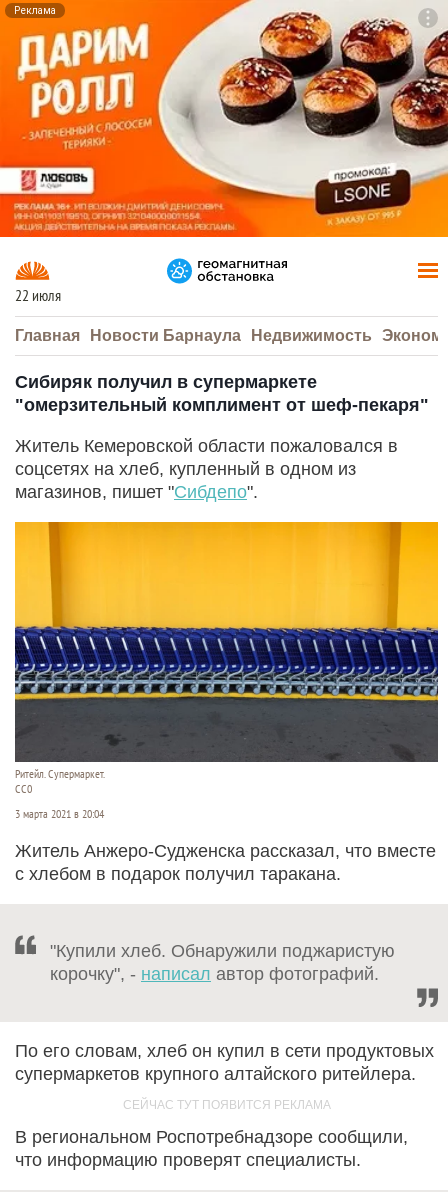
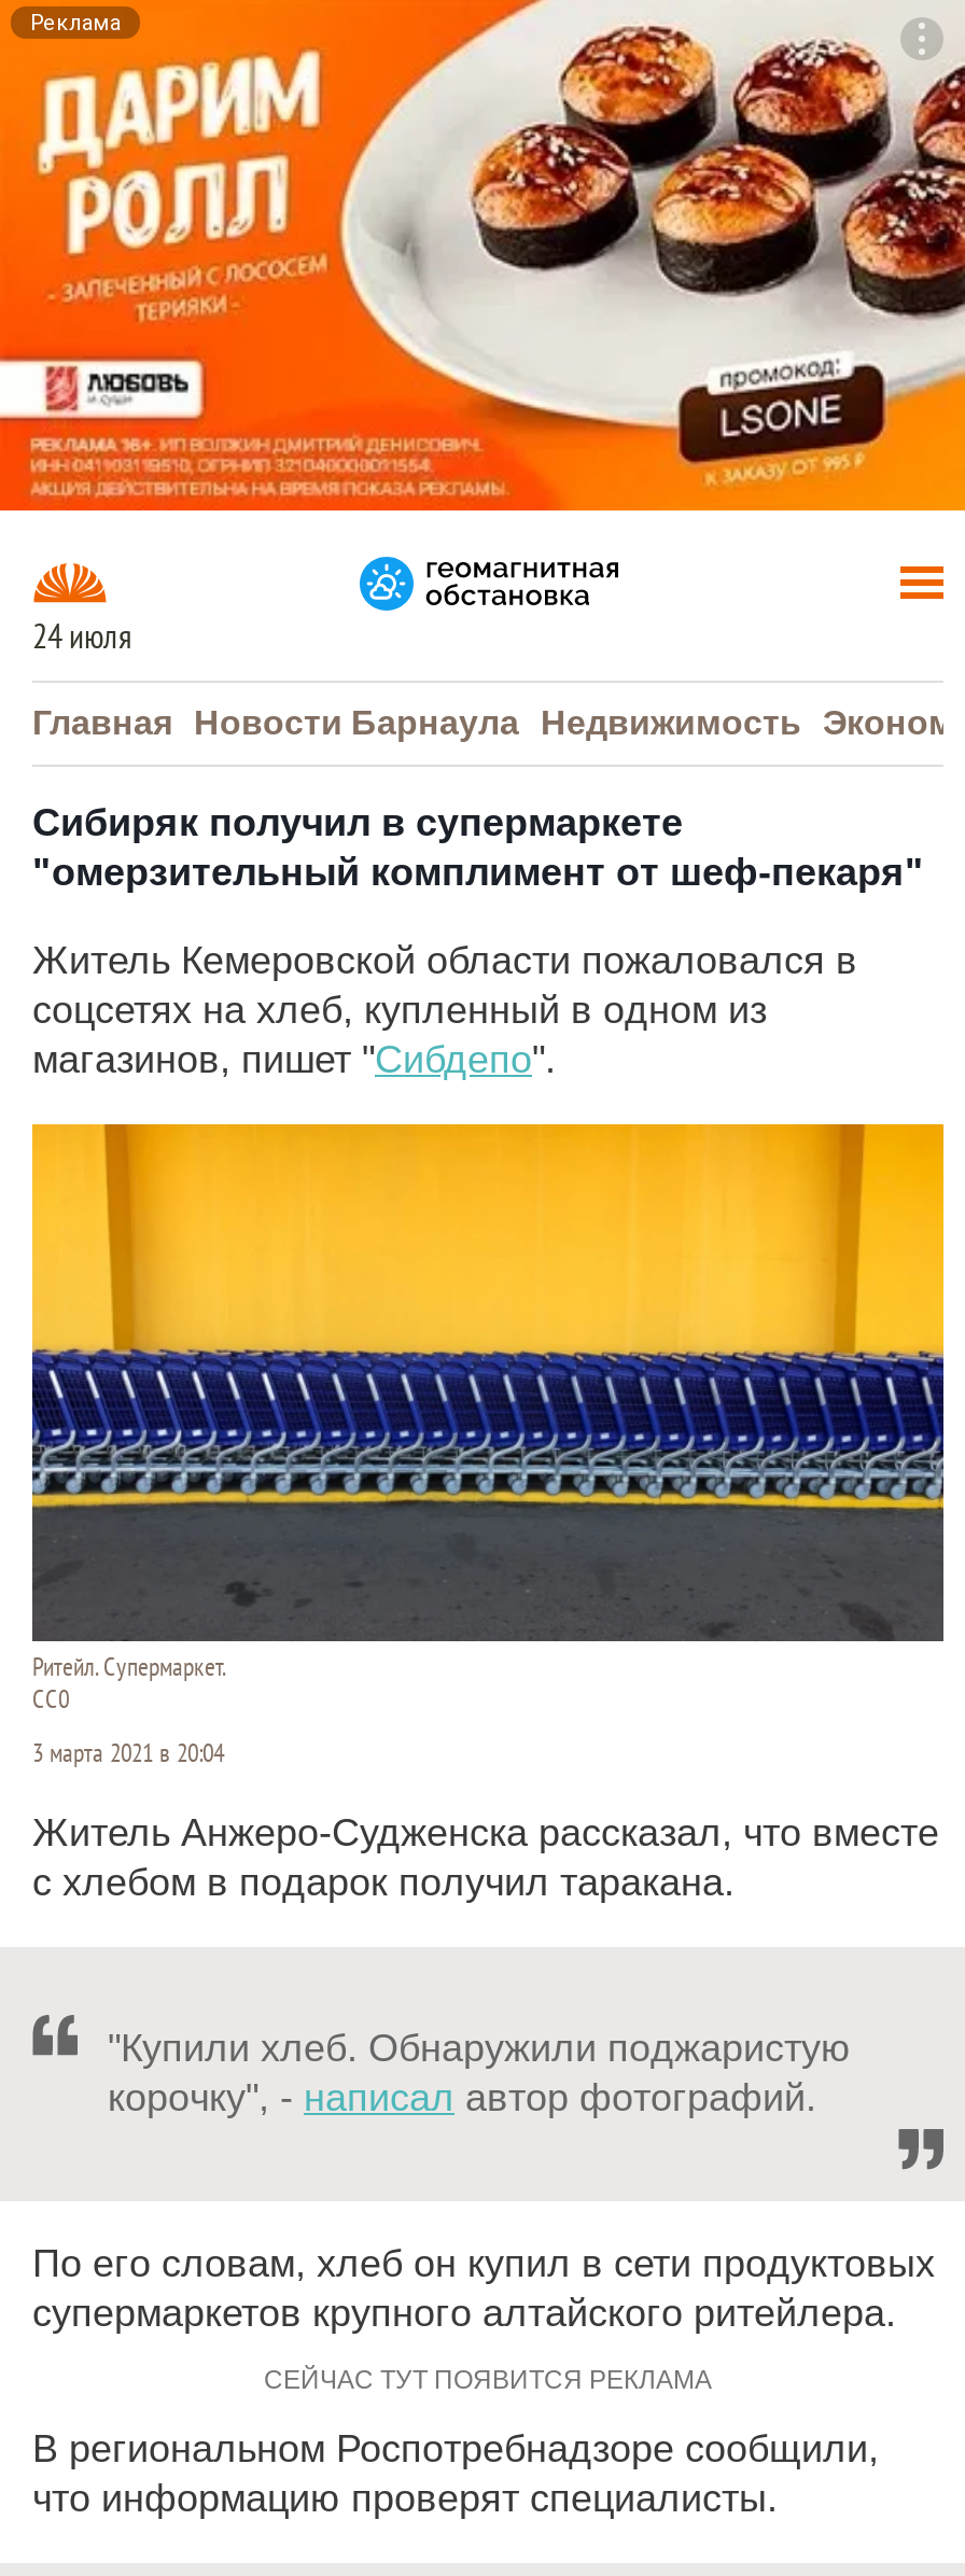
[15,287,61,305] 22 июля -> [32,618,131,657] 24 июля

